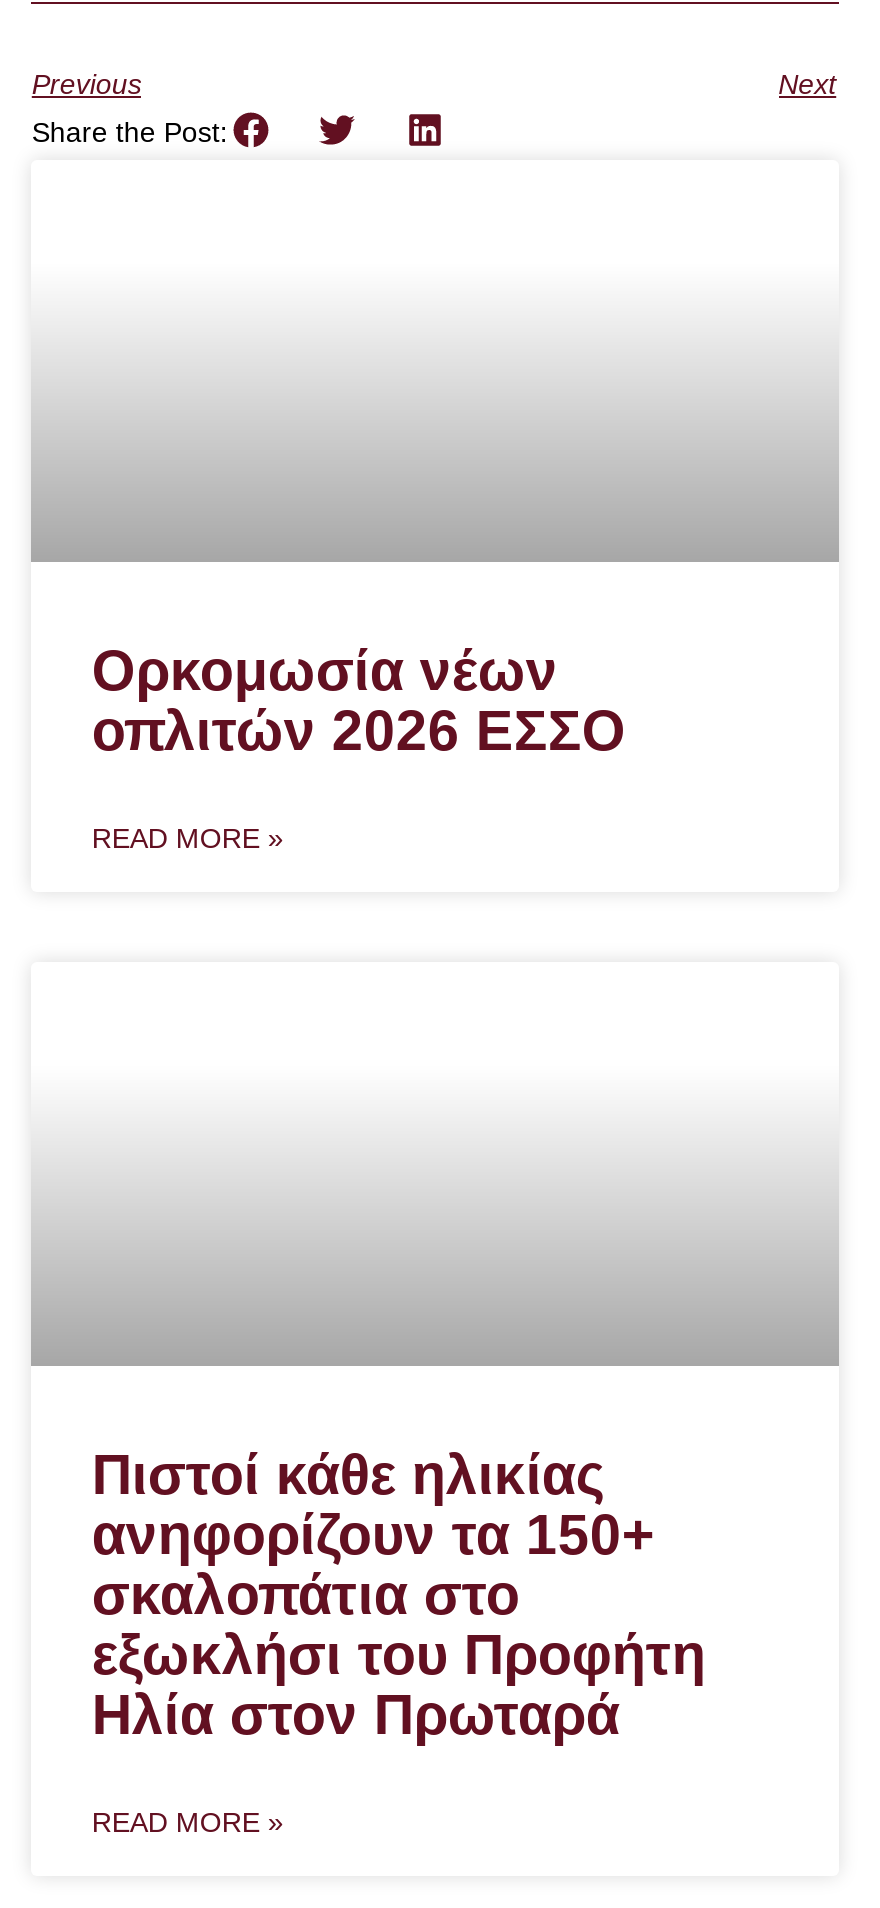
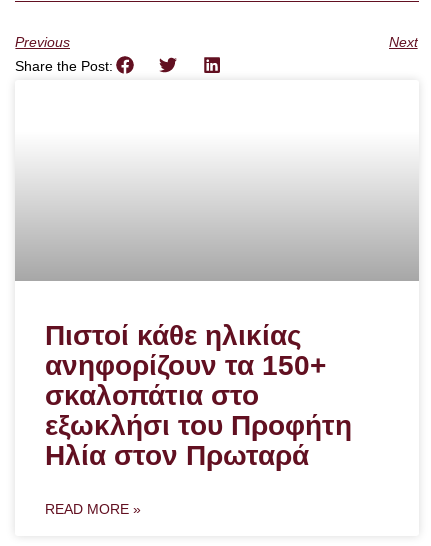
[92,640,626,854] Ορκομωσία νέων | οπλιτών 2026 ΕΣΣΟ | READ MORE » -> none

